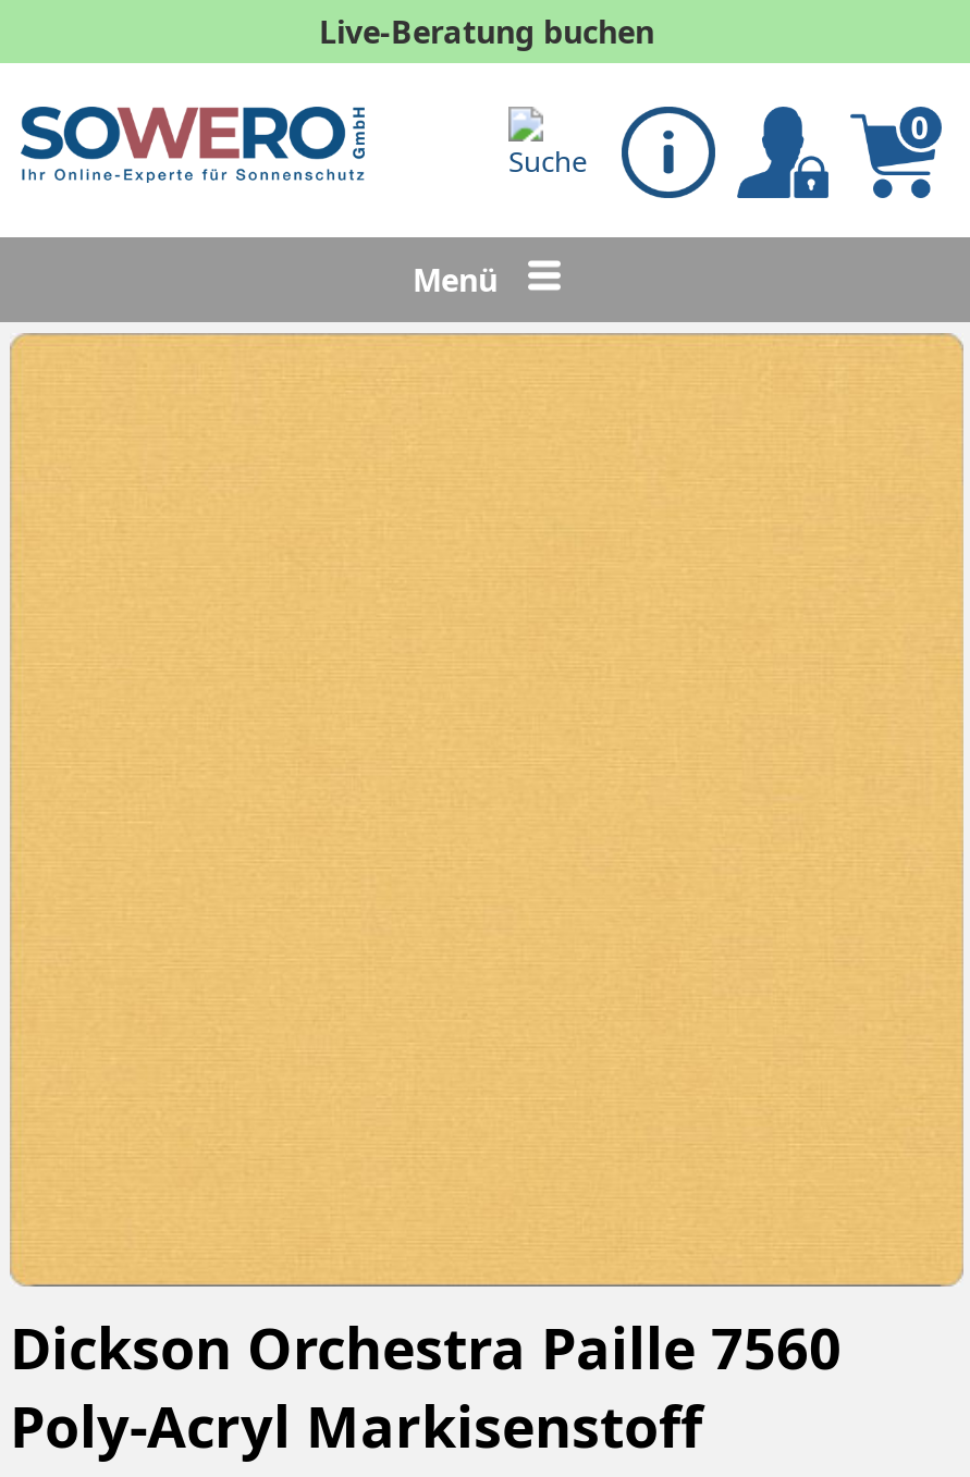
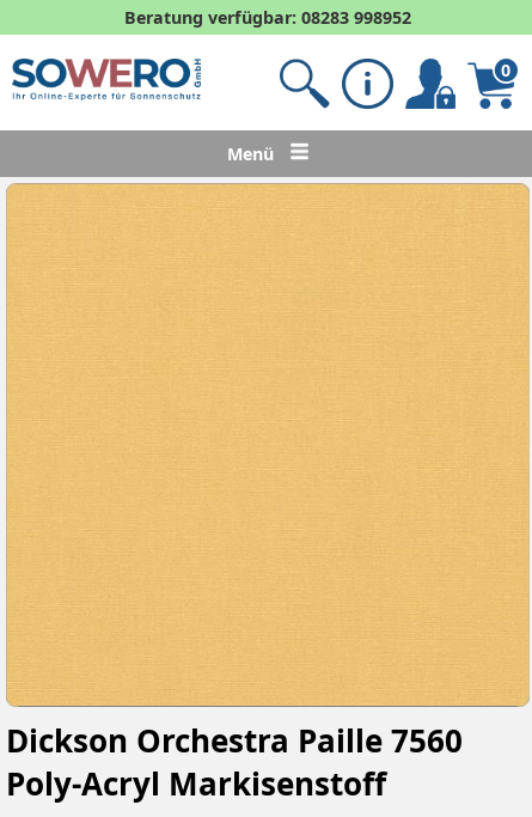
[319,11,654,52] Live-Beratung buchen -> [124,6,411,29] Beratung verfügbar: 08283 998952
[508,107,598,196] [image] -> [280,57,331,109] [image]

